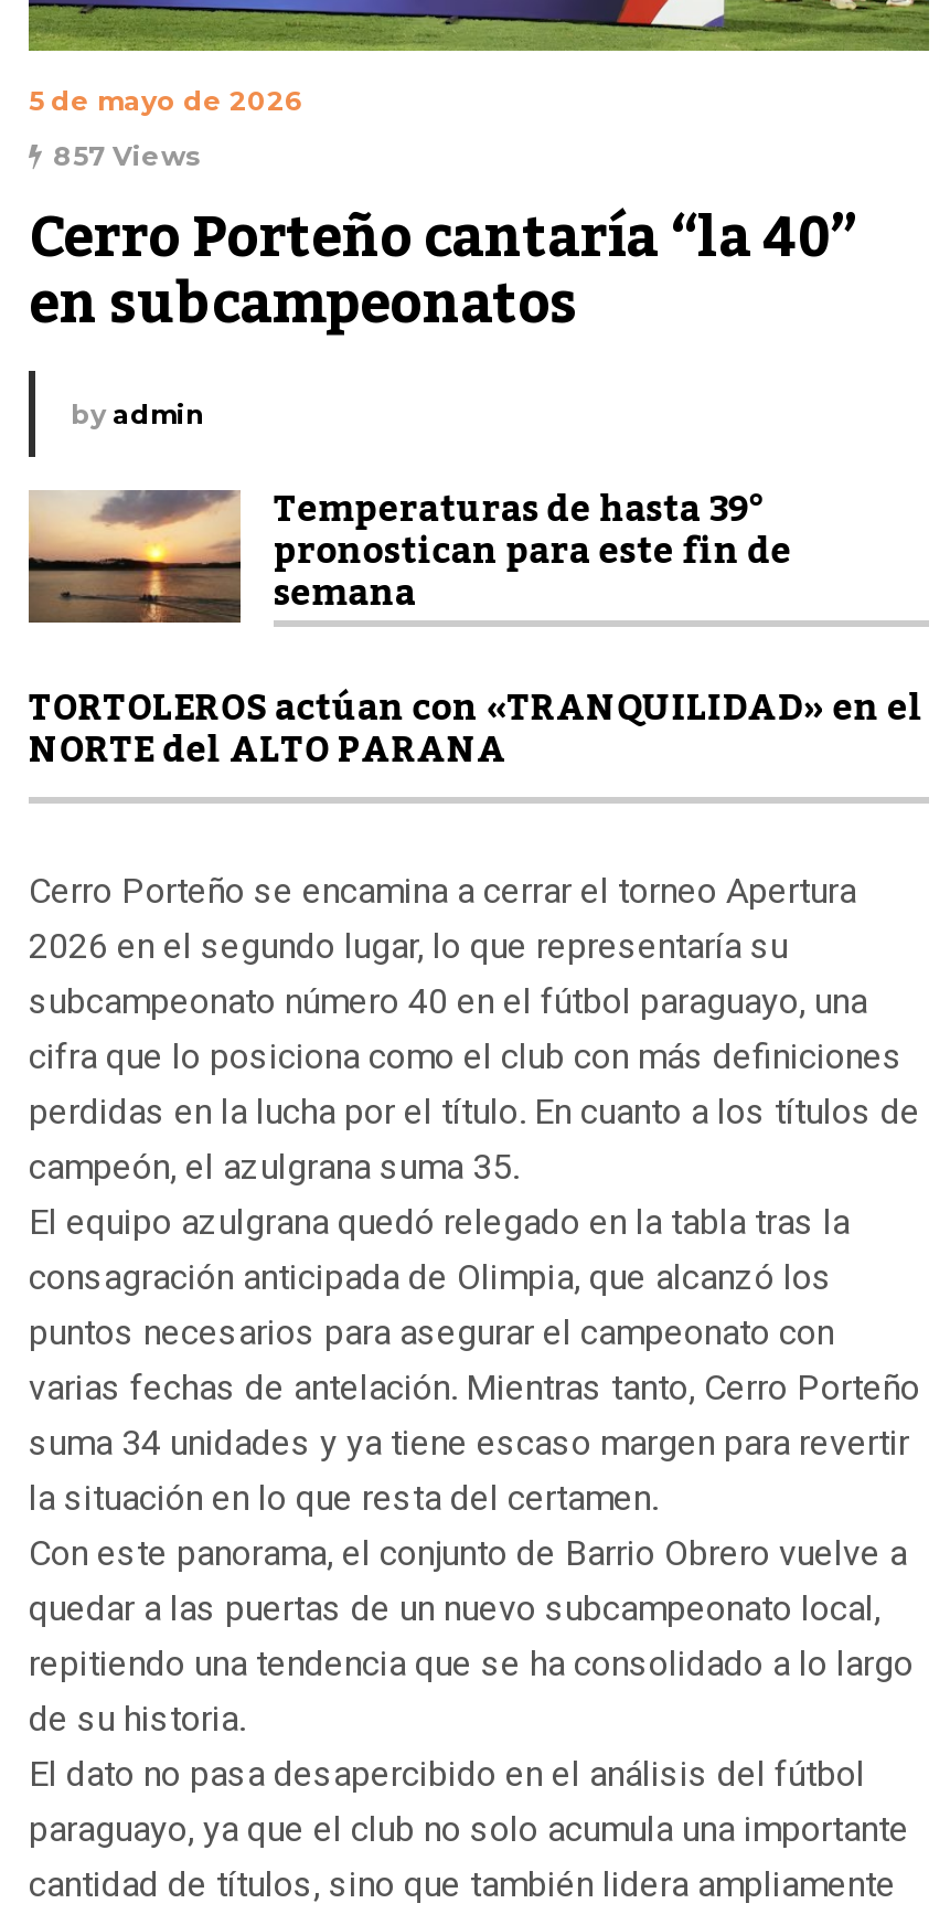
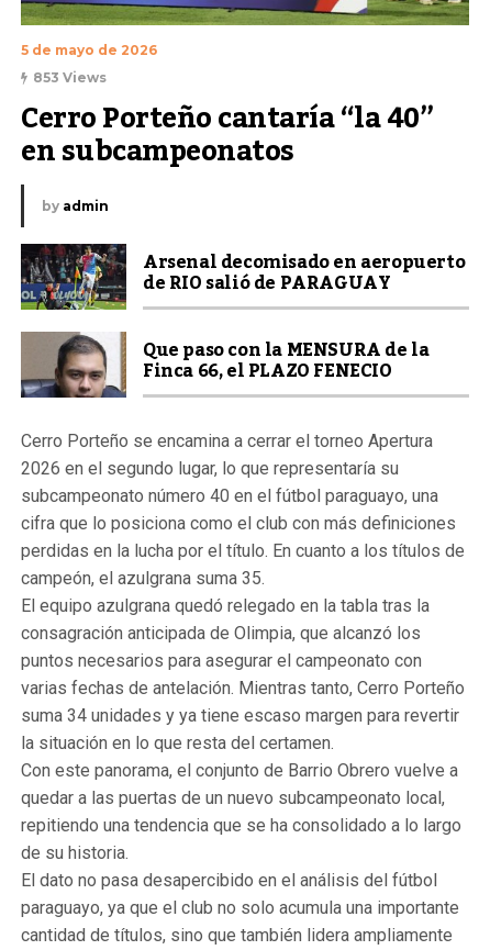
[53,139,201,172] 857 Views -> [33,69,107,86] 853 Views
[26,475,792,629] [image] | Temperaturas de hasta 39° | pronostican para este fin de | semana -> [20,243,465,311] [image] | Arsenal decomisado en aeropuerto | de RIO salió de PARAGUAY
[29,673,923,786] TORTOLEROS actúan con «TRANQUILIDAD» en el | NORTE del ALTO PARANA -> [143,333,429,389] Que paso con la MENSURA de la | Finca 66, el PLAZO FENECIO

